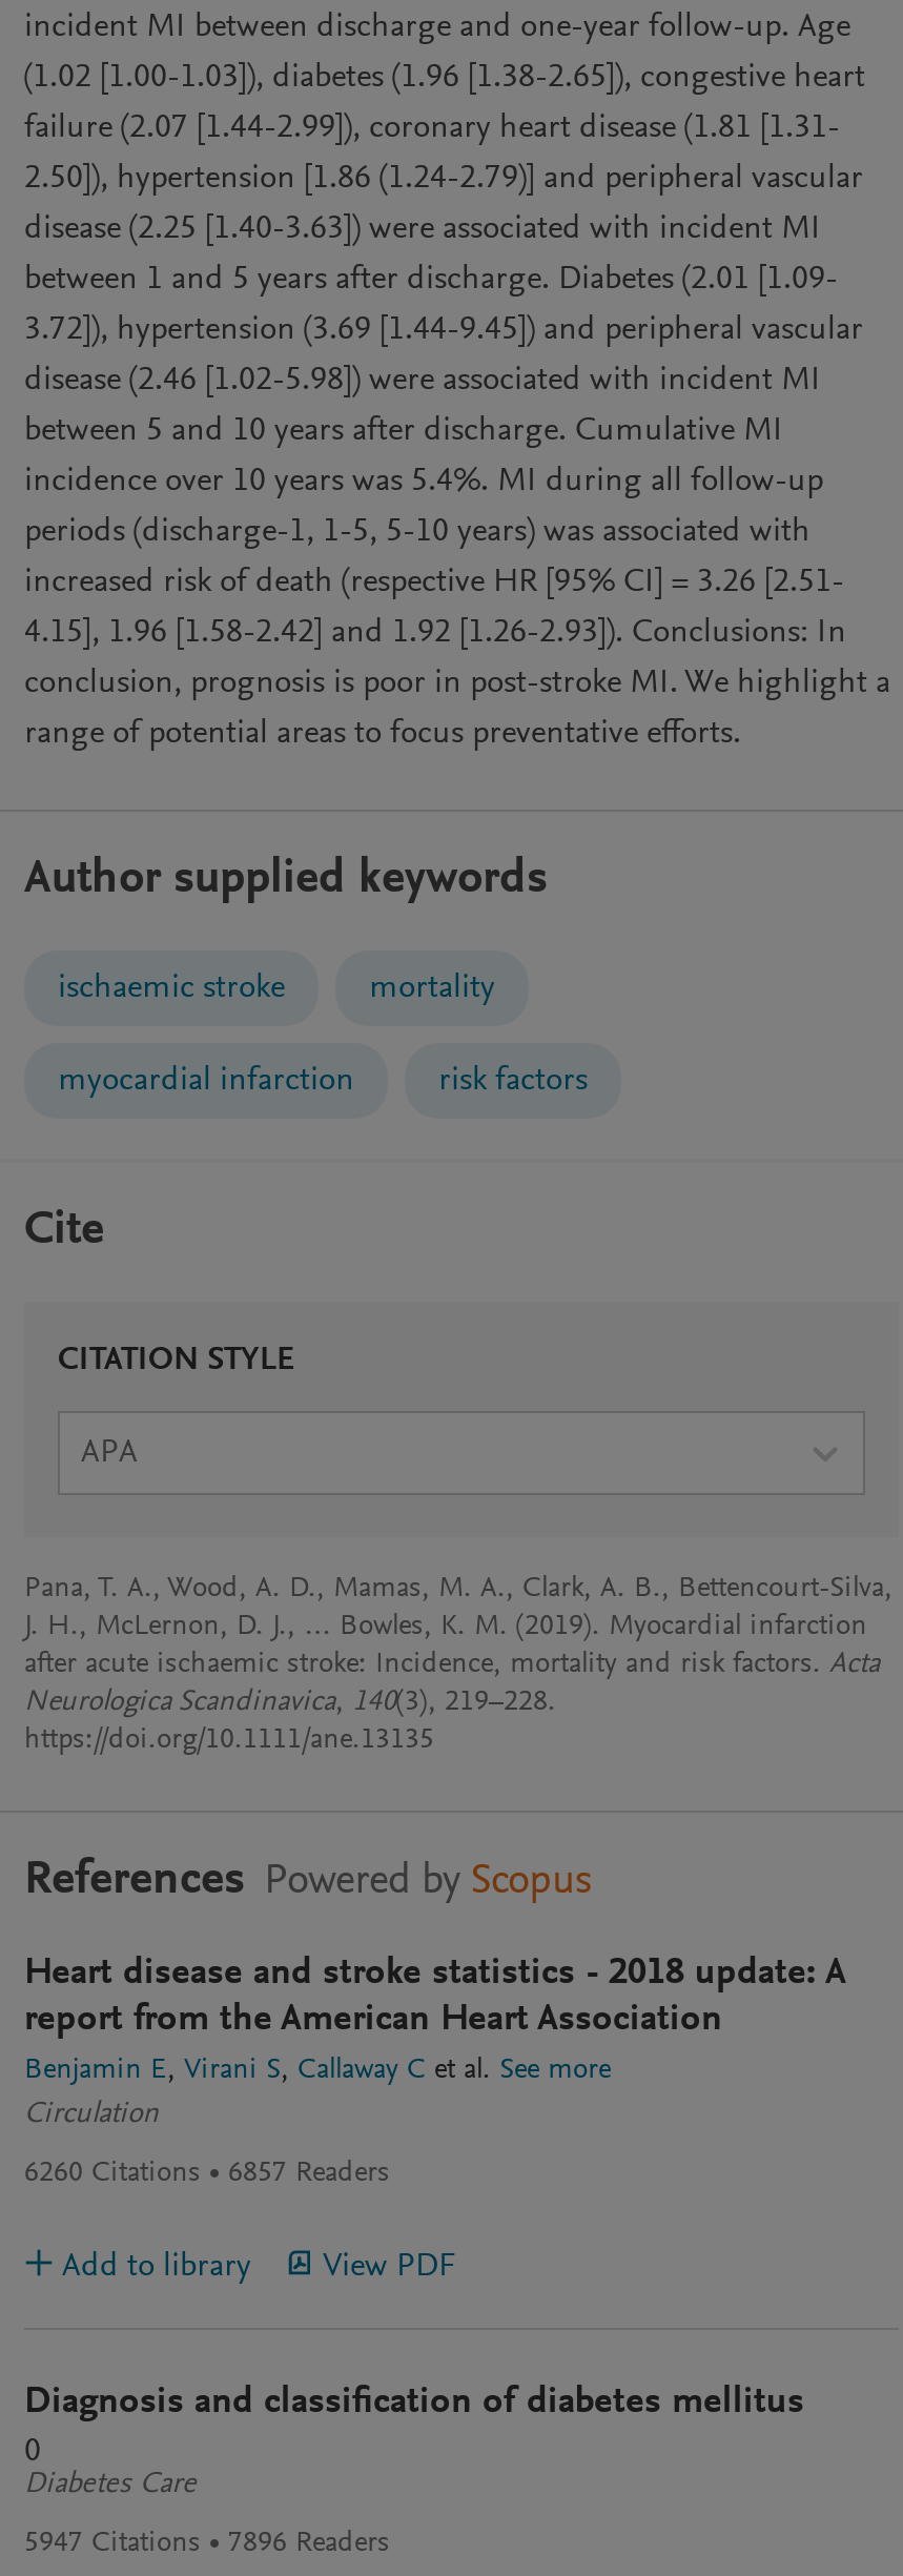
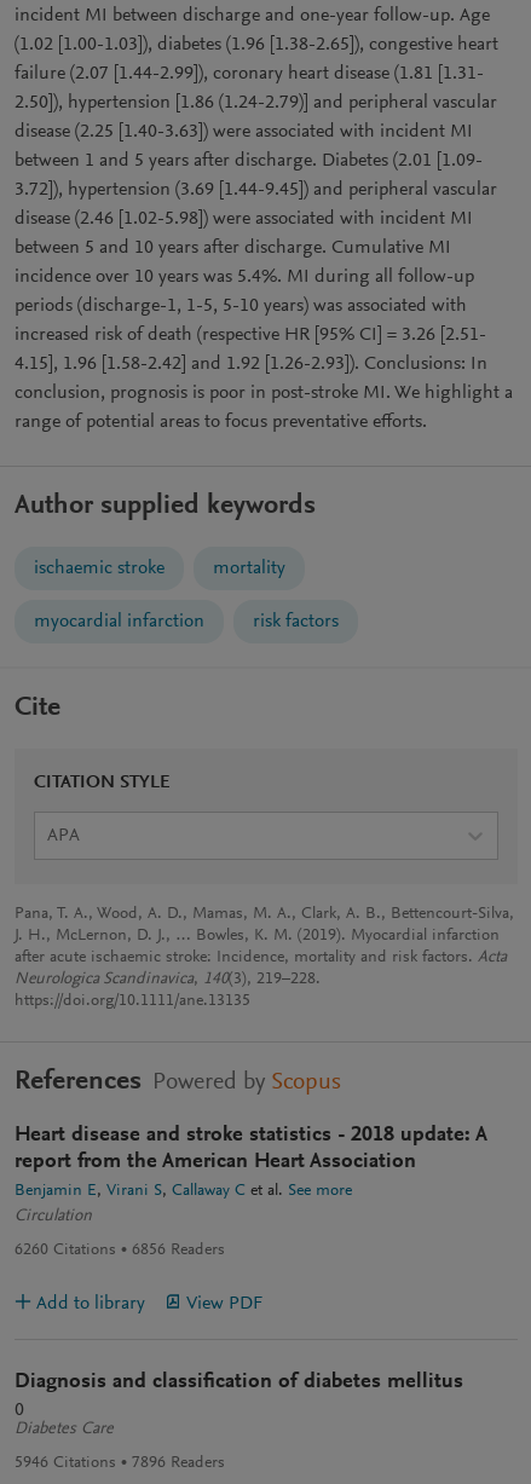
[24,2160,390,2189] 6260 Citations 6857 Readers -> [15,1242,225,1259] 6260 Citations 6856 Readers
[24,2530,390,2559] 5947 Citations 7896 Readers -> [15,1455,225,1472] 5946 Citations 7896 Readers

